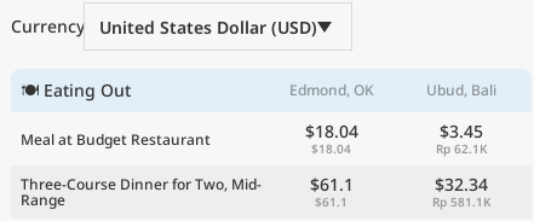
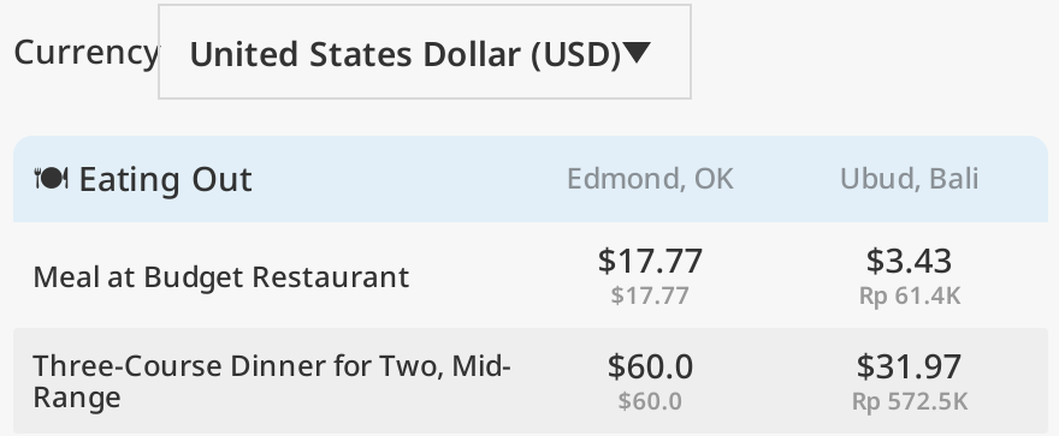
[305,120,358,143] $18.04 -> [598,237,704,283] $17.77
[440,120,483,143] $3.45 -> [866,237,952,283] $3.43
[311,140,351,157] $18.04 -> [611,278,690,312] $17.77
[436,140,487,157] Rp 62.1K -> [859,278,960,312] Rp 61.4K
[310,173,353,196] $61.1 -> [607,343,694,388] $60.0
[435,173,488,196] $32.34 -> [856,343,962,388] $31.97
[315,193,348,210] $61.1 -> [618,384,683,417] $60.0
[433,193,491,210] Rp 581.1K -> [851,384,967,417] Rp 572.5K

